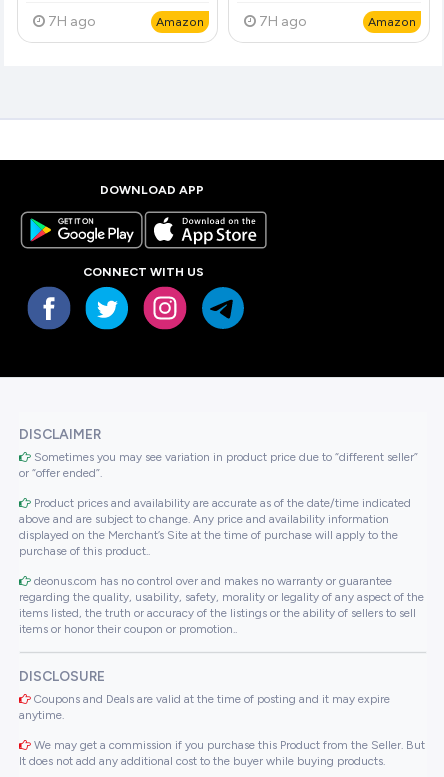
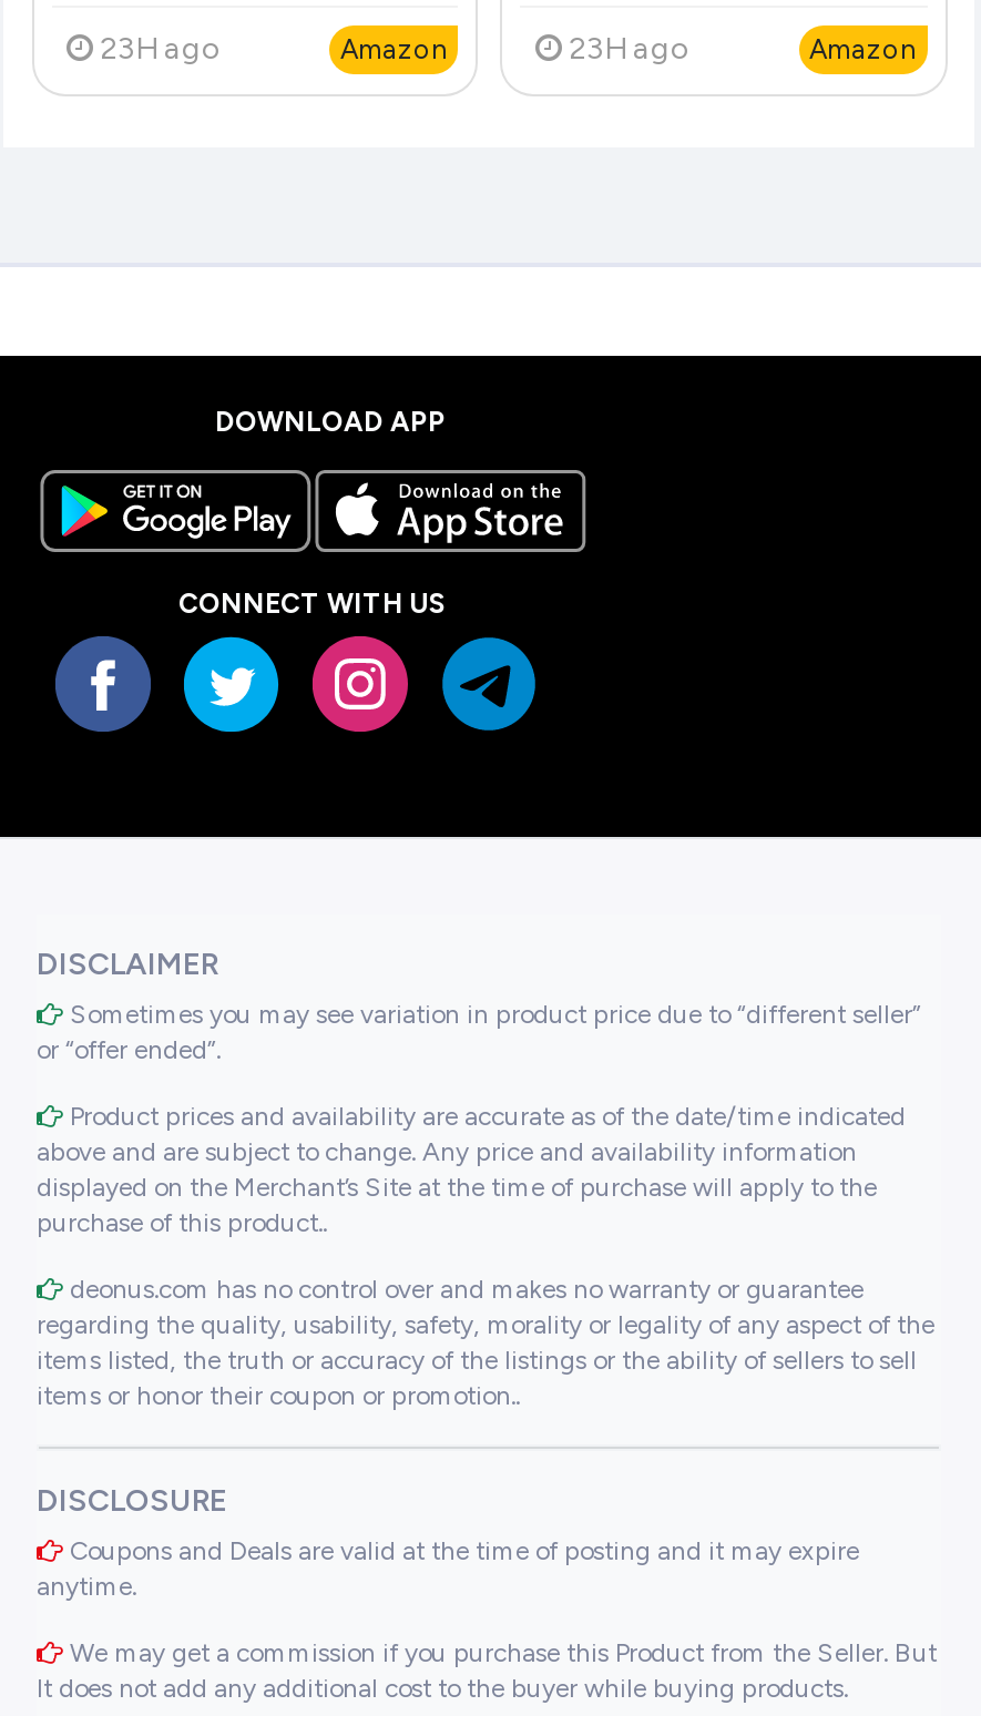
[47,13,95,30] 7H ago -> [100,31,222,68] 23H ago
[259,13,307,30] 7H ago -> [569,31,691,68] 23H ago

